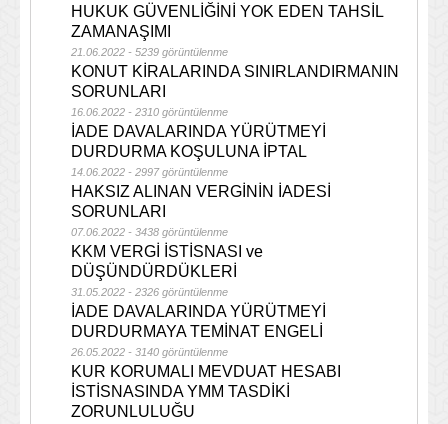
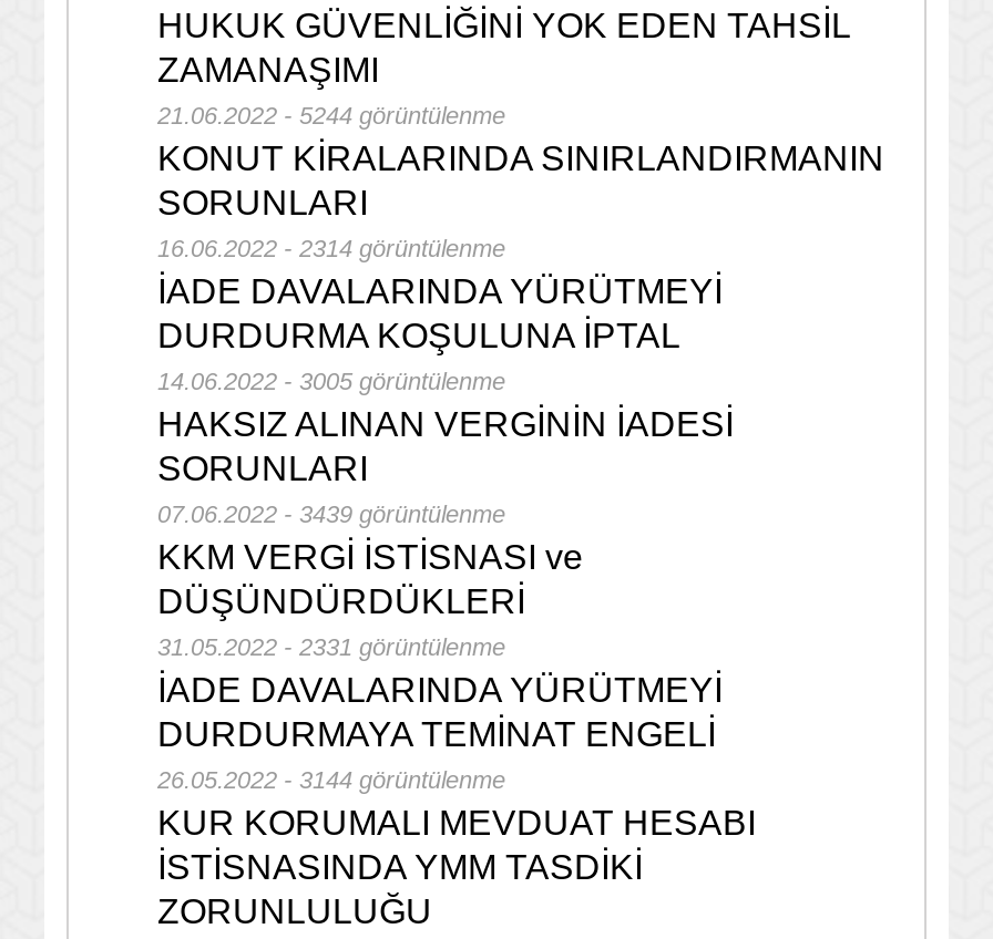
[71,46,228,58] 21.06.2022 - 5239 görüntülenme -> [157,103,505,129] 21.06.2022 - 5244 görüntülenme
[71,106,228,118] 16.06.2022 - 2310 görüntülenme -> [157,235,505,262] 16.06.2022 - 2314 görüntülenme
[71,166,228,178] 14.06.2022 - 2997 görüntülenme -> [157,368,505,395] 14.06.2022 - 3005 görüntülenme
[71,226,228,238] 07.06.2022 - 3438 görüntülenme -> [157,501,505,528] 07.06.2022 - 3439 görüntülenme
[71,286,228,298] 31.05.2022 - 2326 görüntülenme -> [157,634,505,661] 31.05.2022 - 2331 görüntülenme
[71,346,228,358] 26.05.2022 - 3140 görüntülenme -> [157,767,505,793] 26.05.2022 - 3144 görüntülenme

